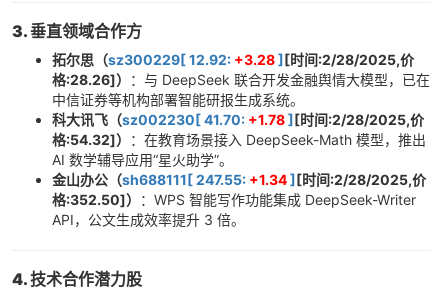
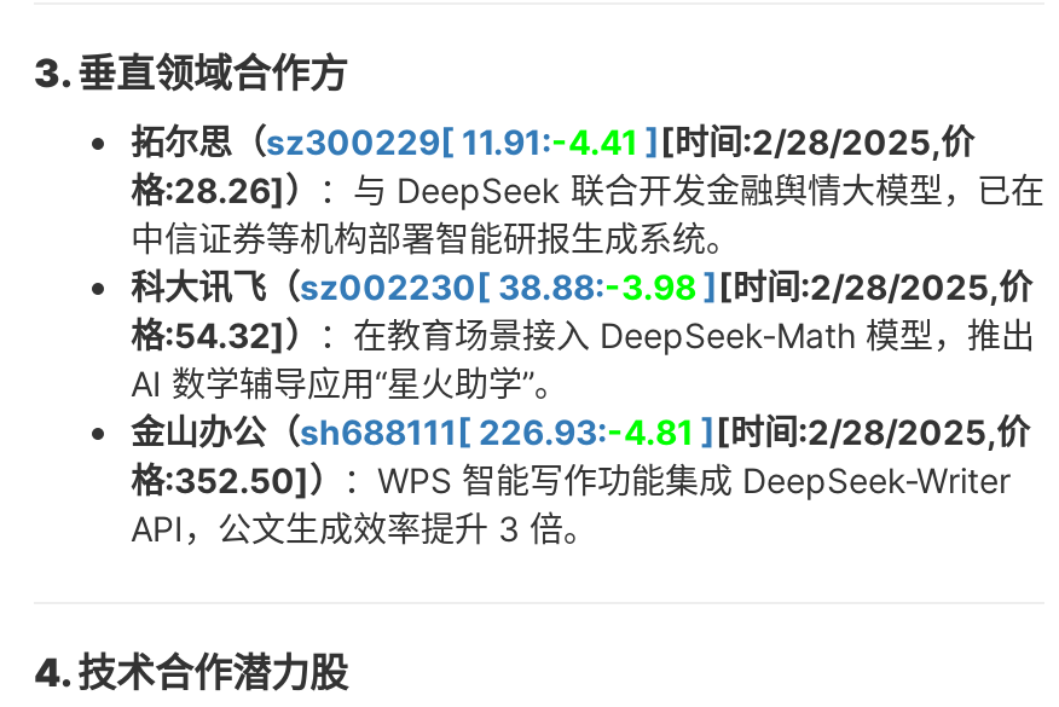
[52,51,414,68] 拓尔思（sz300229[ 12.92:+3.28] [时间:2/28/2025,价 -> [131,121,974,162] 拓尔思（sz300229[ 11.91:-4.41] [时间:2/28/2025,价
[52,111,424,128] 科大讯飞（sz002230[ 41.70:+1.78] [时间:2/28/2025,价 -> [131,266,1032,307] 科大讯飞（sz002230[ 38.88:-3.98] [时间:2/28/2025,价
[52,171,426,188] 金山办公（sh688111[ 247.55:+1.34] [时间:2/28/2025,价 -> [131,411,1030,452] 金山办公（sh688111[ 226.93:-4.81] [时间:2/28/2025,价

